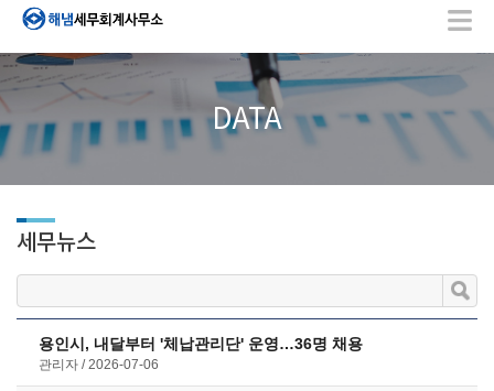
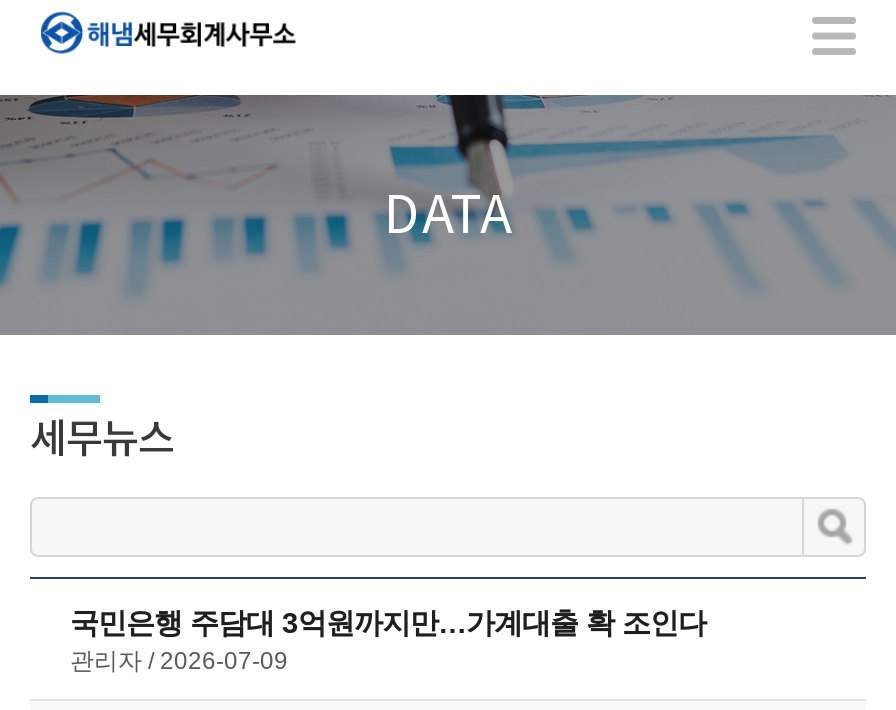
[39,335,363,352] 용인시, 내달부터 '체납관리단' 운영…36명 채용 -> [70,607,706,639] 국민은행 주담대 3억원까지만…가계대출 확 조인다
[39,357,159,372] 관리자 2026-07-06 -> [70,647,288,675] 관리자 2026-07-09

